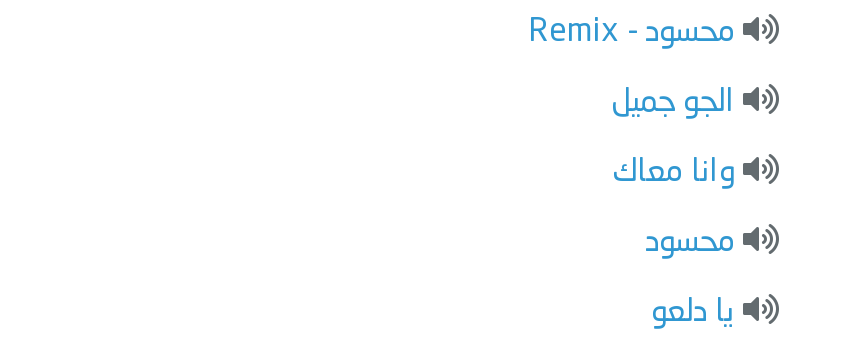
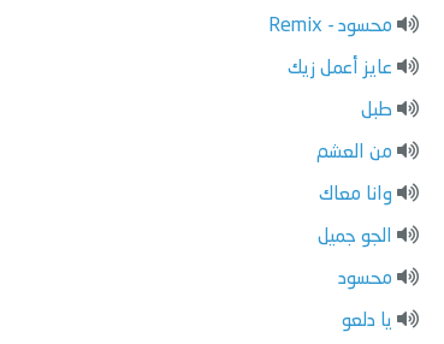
none -> [288,58,392,162] عايز أعمل زيك | طبل | من العشم
moved [611,86,735,118] -> [318,227,392,246]: الجو جميل

